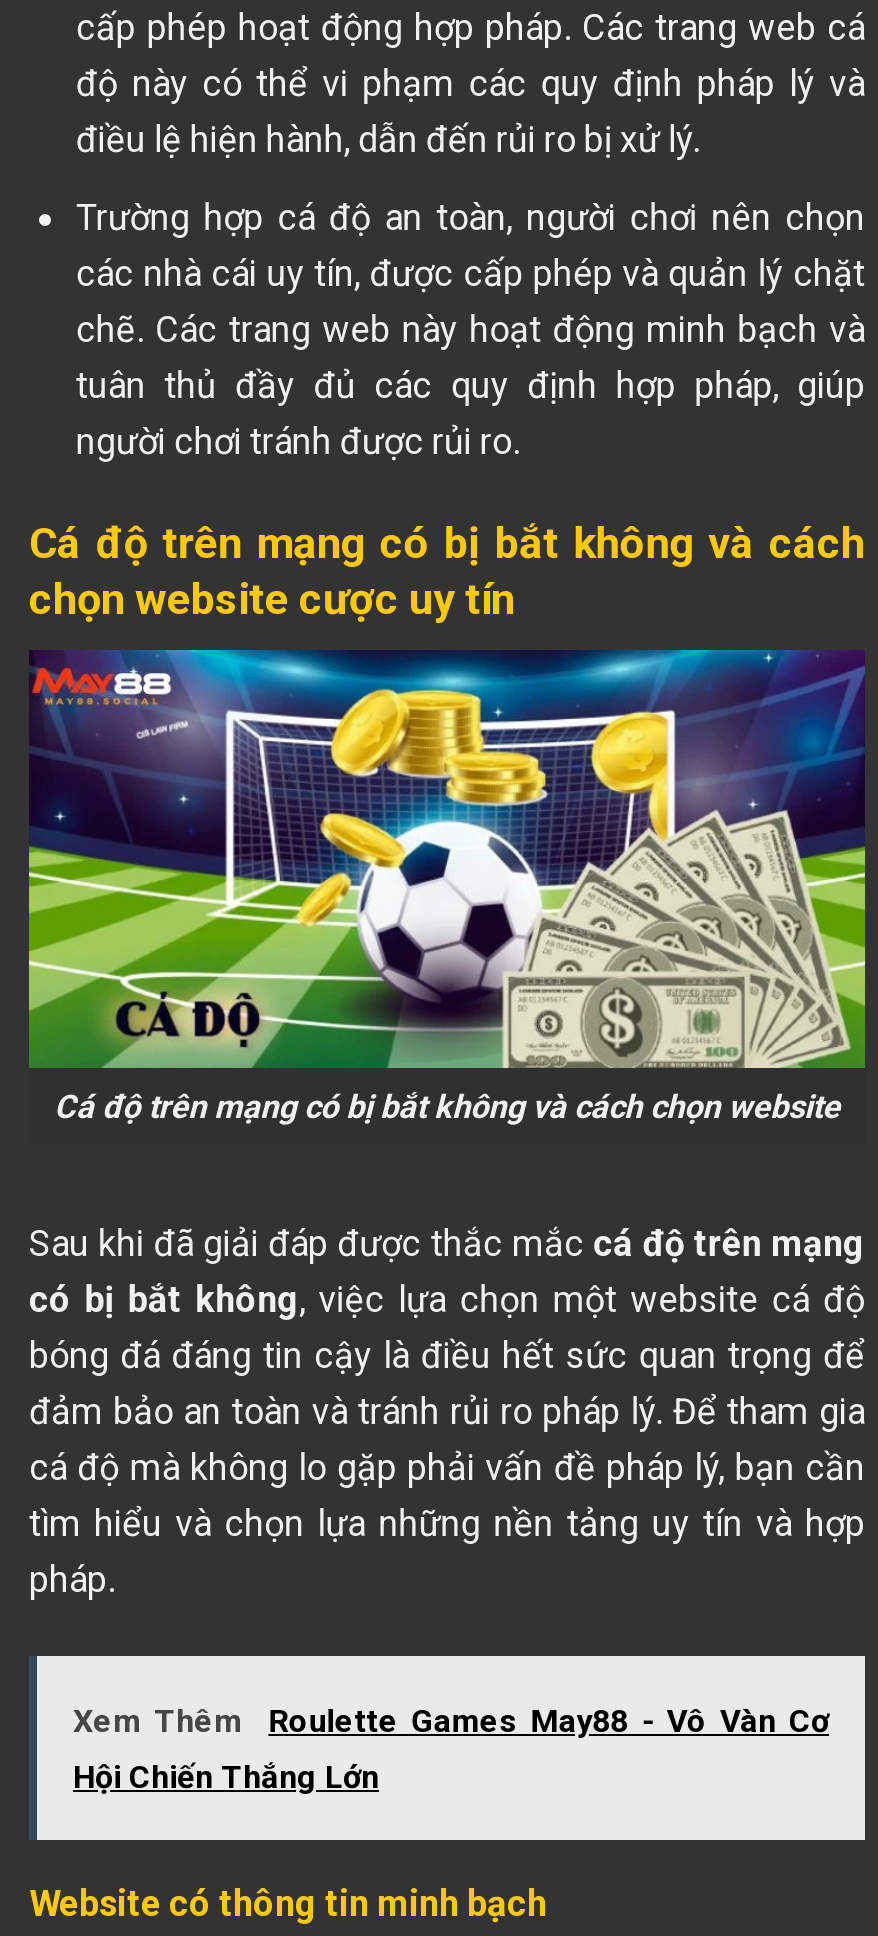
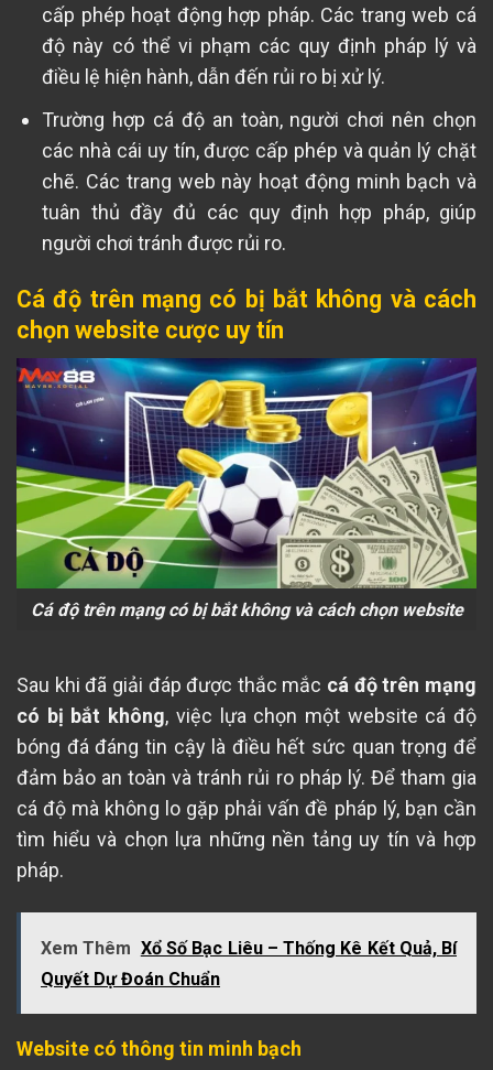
[73,1701,829,1739] Xem Thêm | Roulette Games May88 - Vô Vàn Cơ -> [41,937,457,958] Xem Thêm Xổ Số Bạc Liêu – Thống Kê Kết Quả, Bí
[73,1757,379,1795] Hội Chiến Thắng Lớn -> [41,968,220,989] Quyết Dự Đoán Chuẩn

